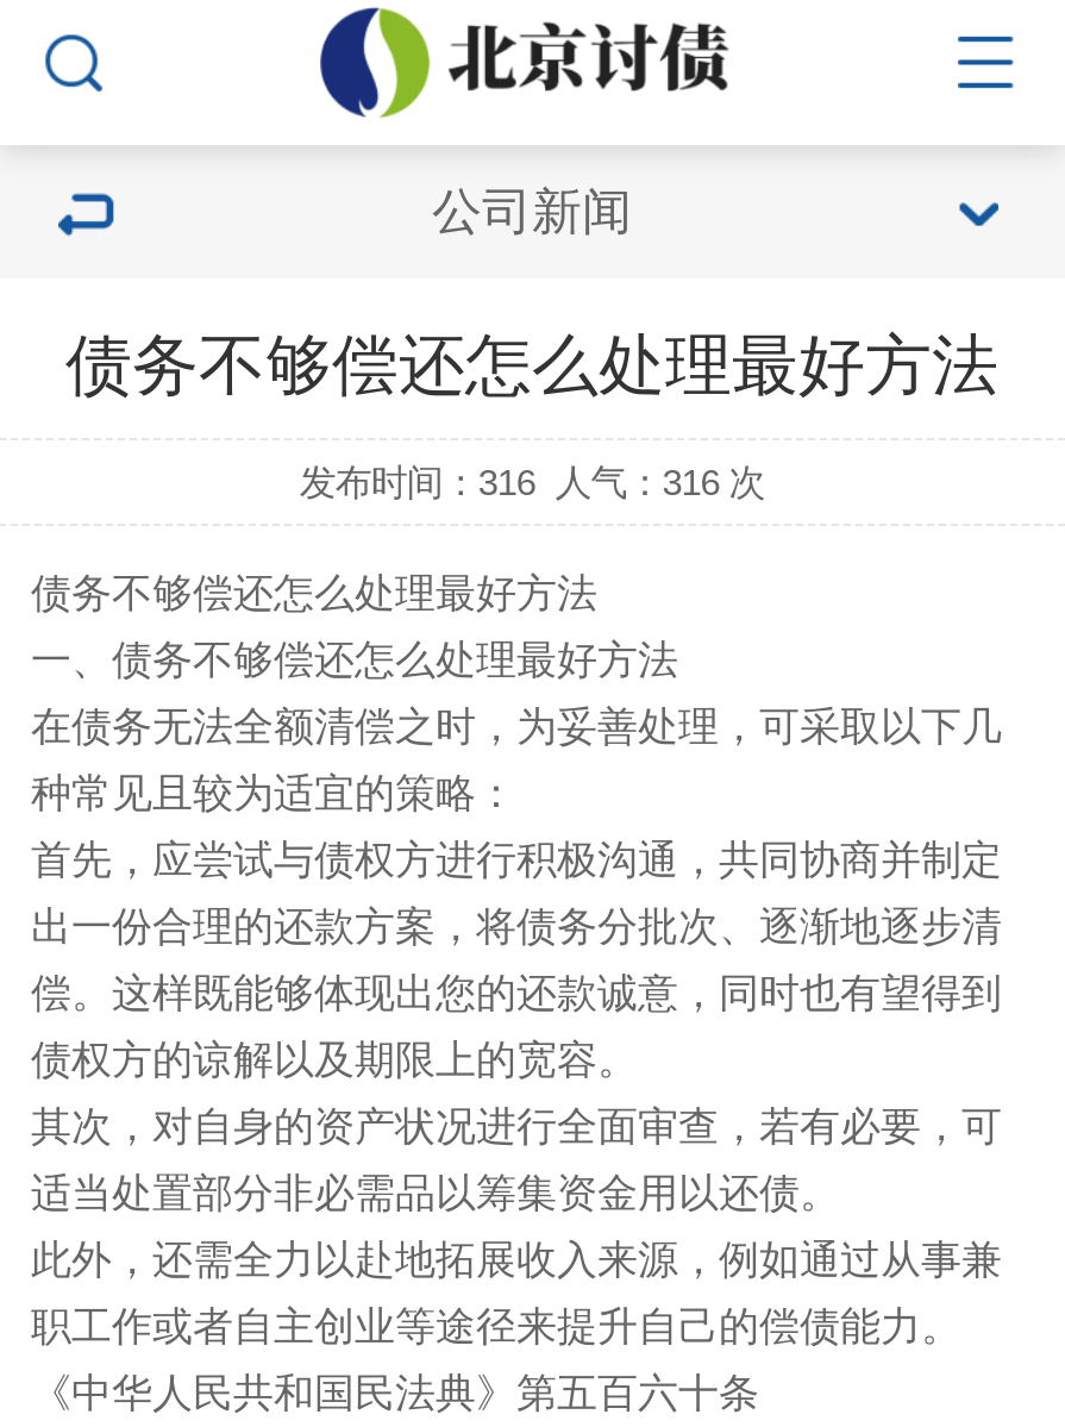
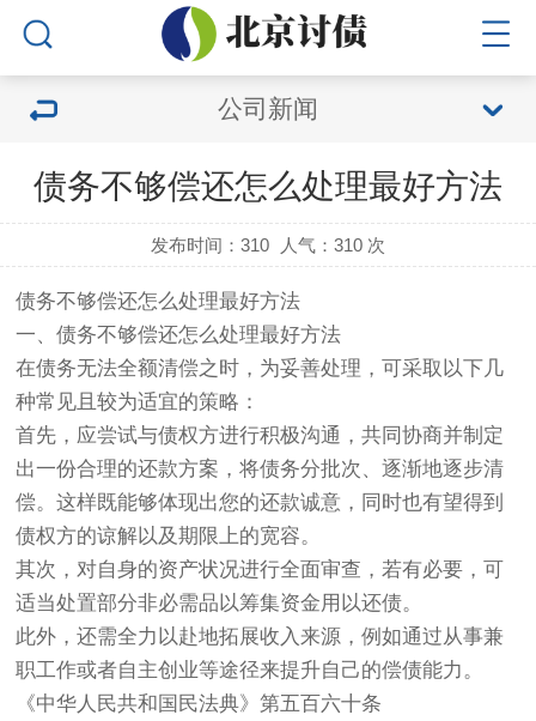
[299,462,764,502] 发布时间：316 人气：316 次 -> [151,235,385,255] 发布时间：310 人气：310 次

